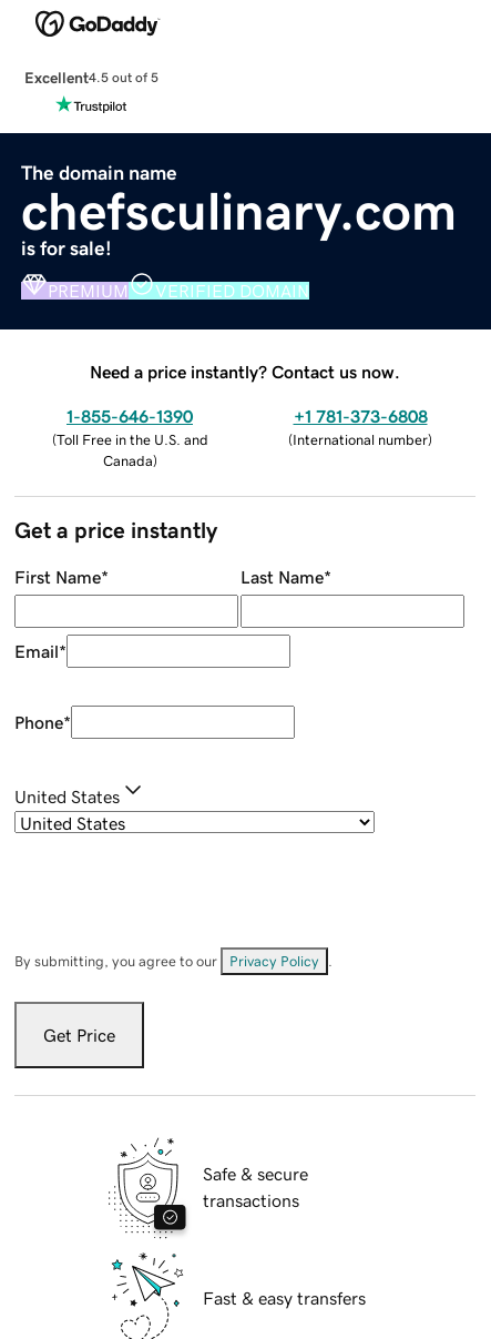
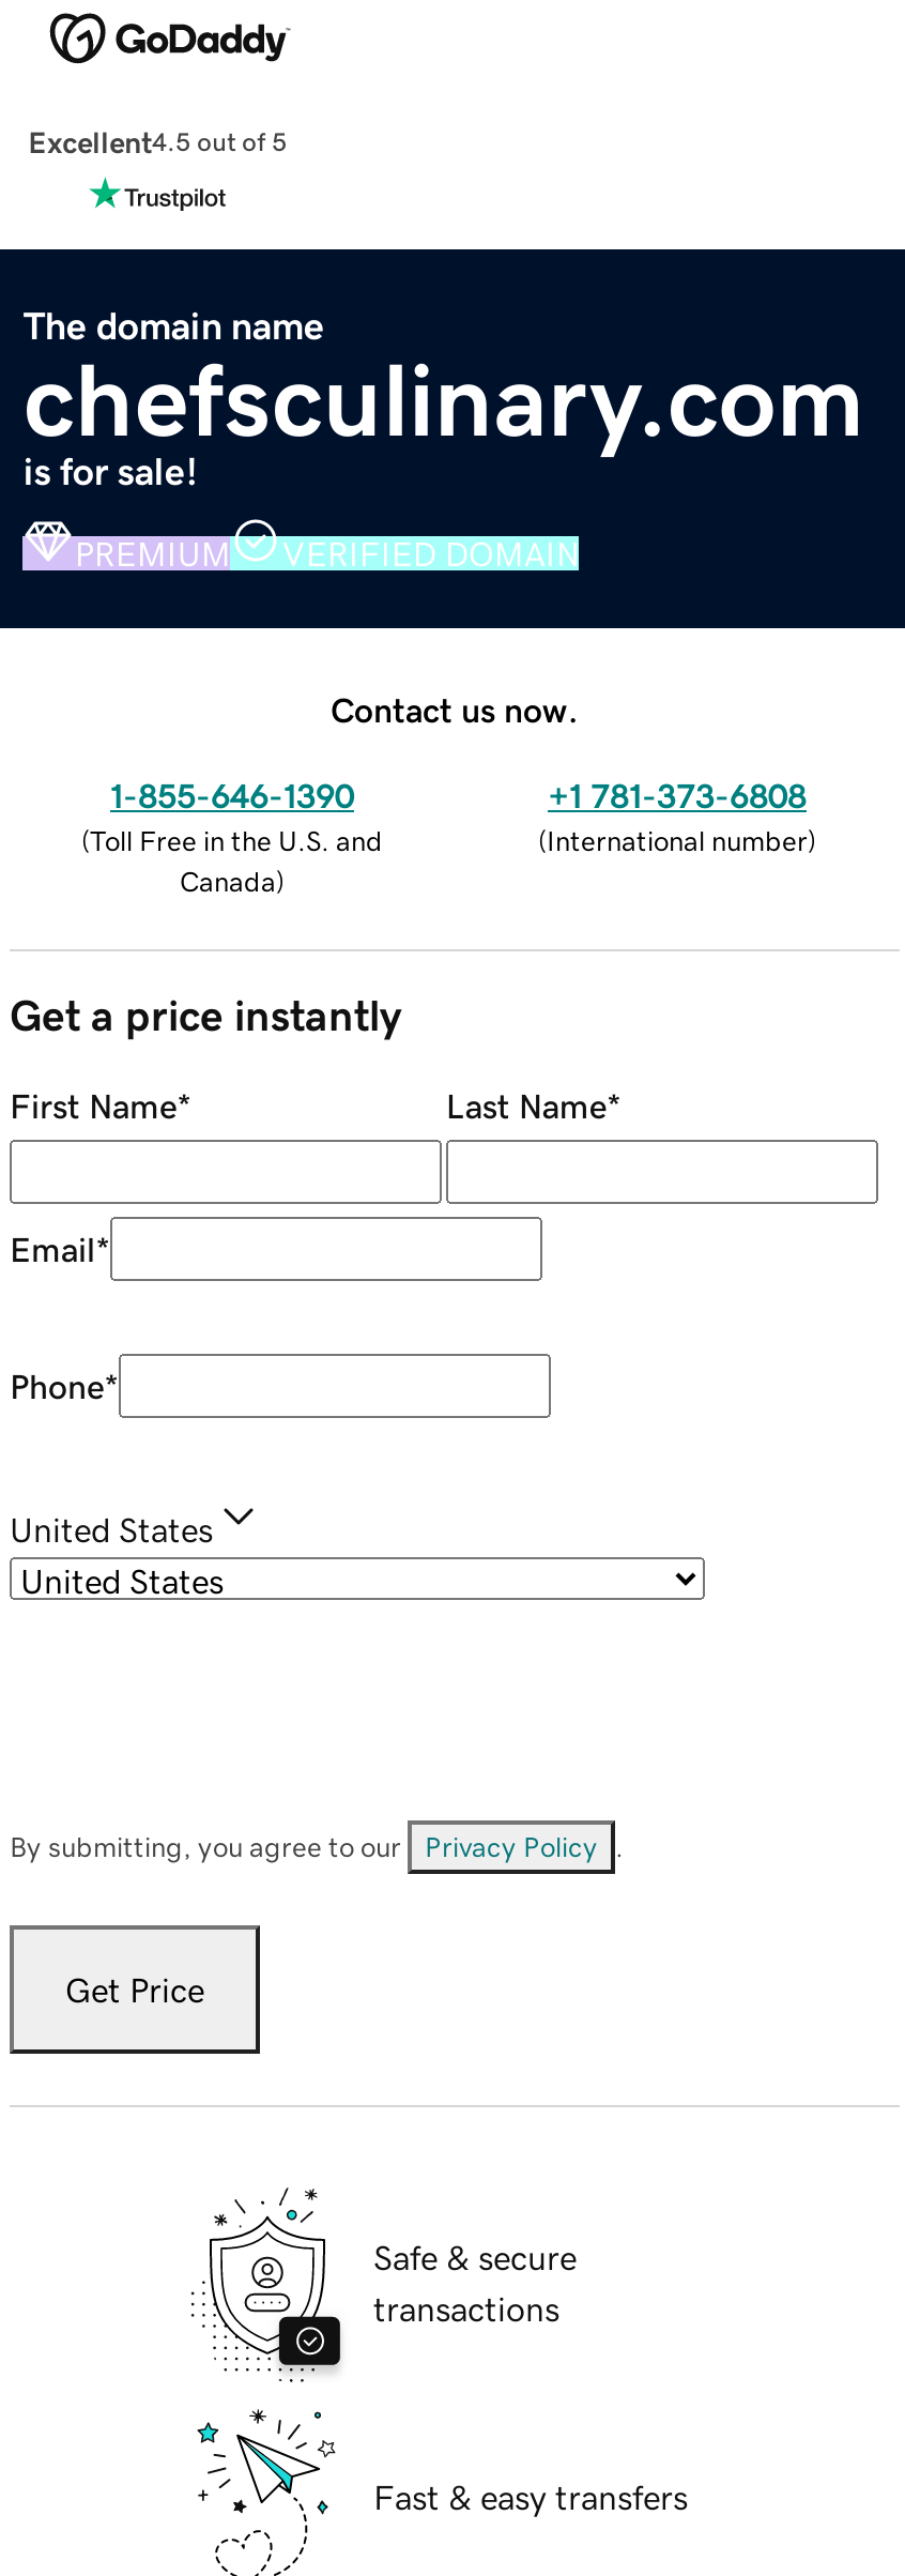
[90,362,400,380] Need a price instantly? Contact us now. -> [331,692,579,726] Contact us now.

